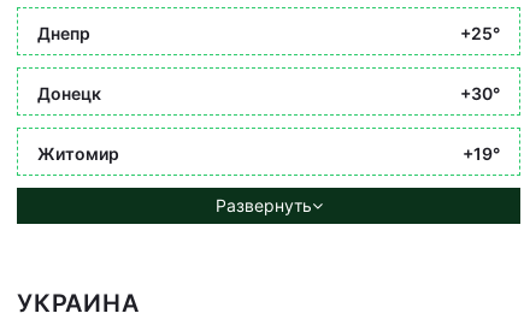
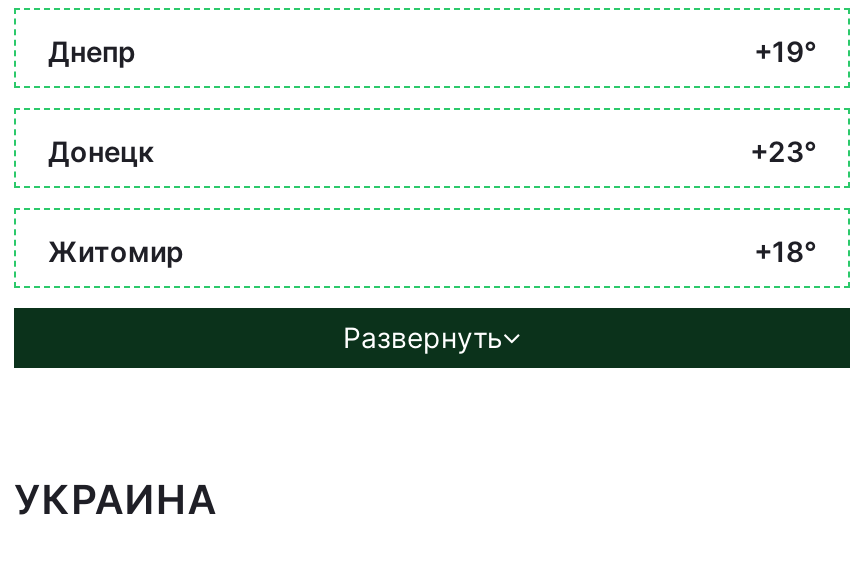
[460,22,500,43] +25° -> [754,33,816,67] +19°
[460,82,500,103] +30° -> [750,133,816,167] +23°
[463,143,500,163] +19° -> [754,233,816,267] +18°

